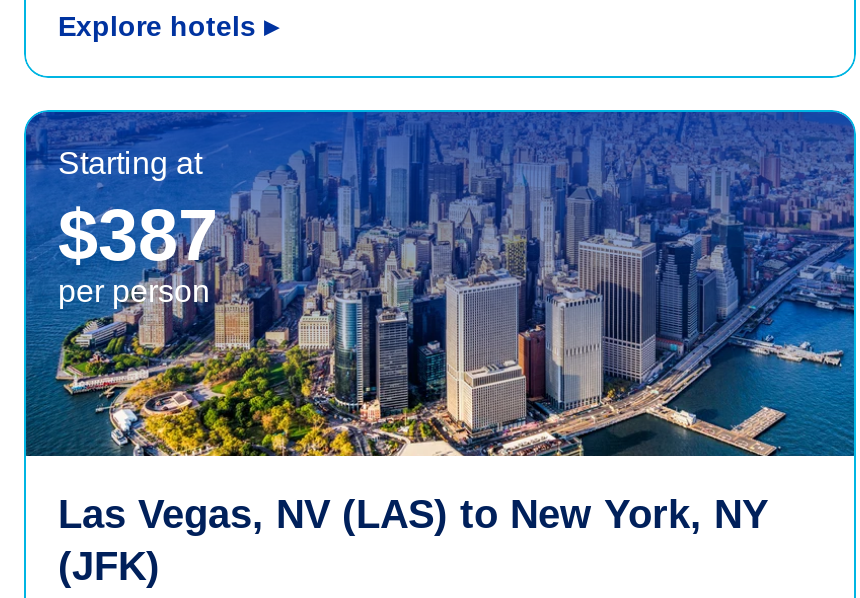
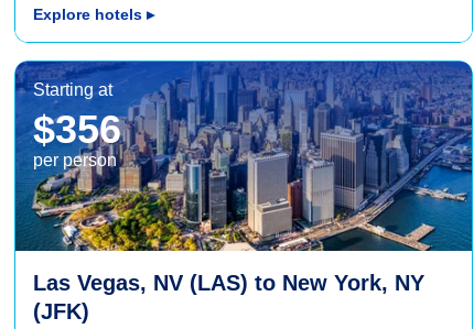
[58,194,218,276] $387 -> [33,107,121,152] $356

